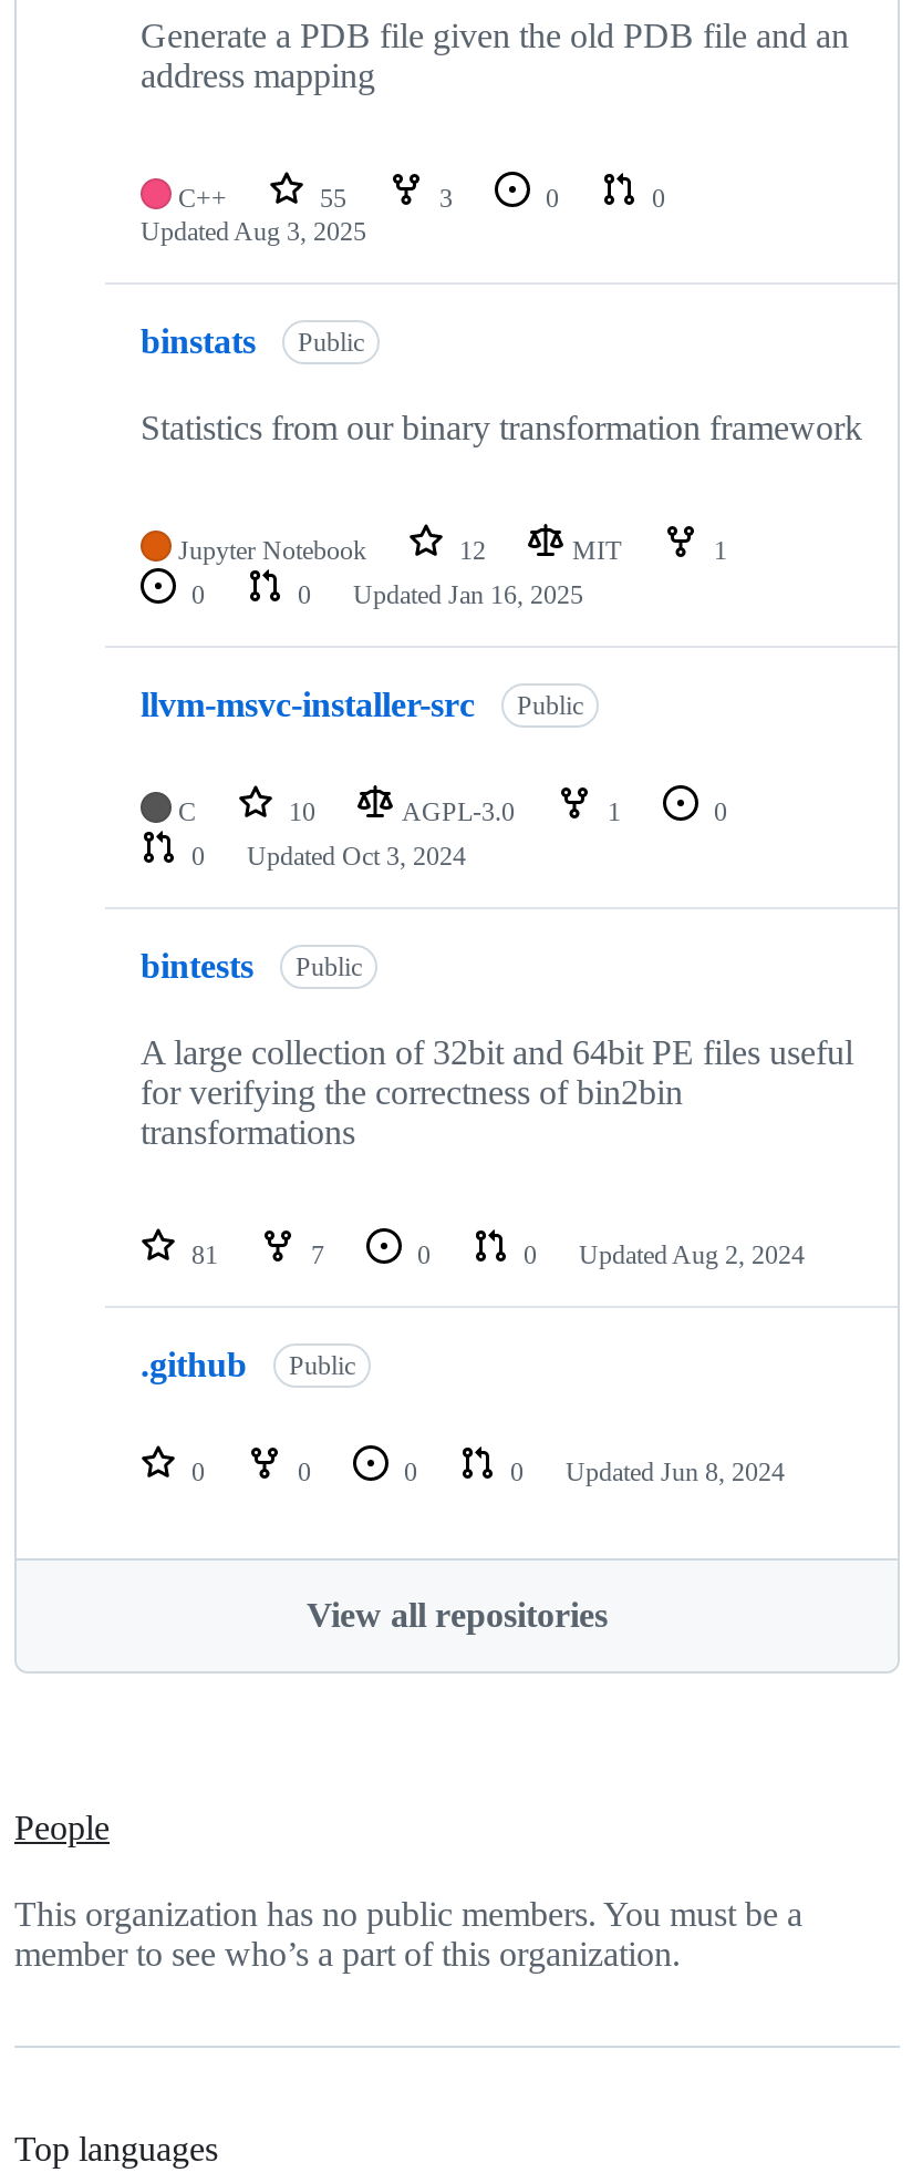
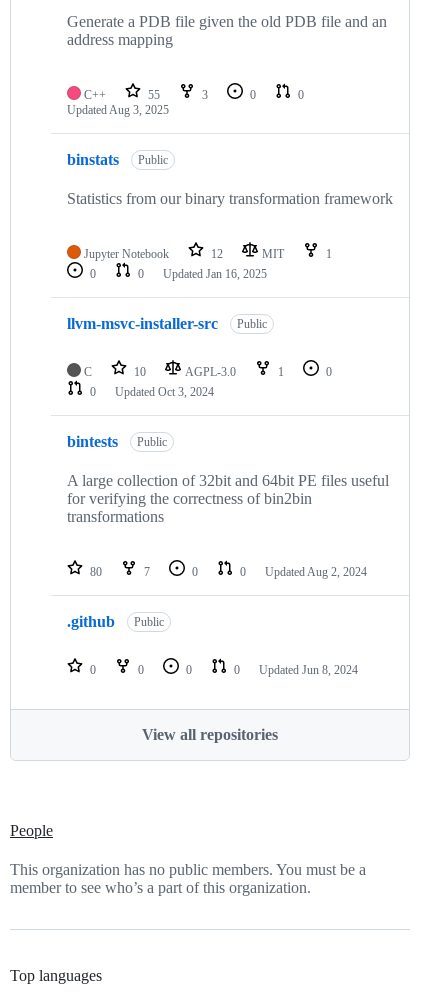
[185,1238,218,1269] 81 -> [87,565,102,579] 80

